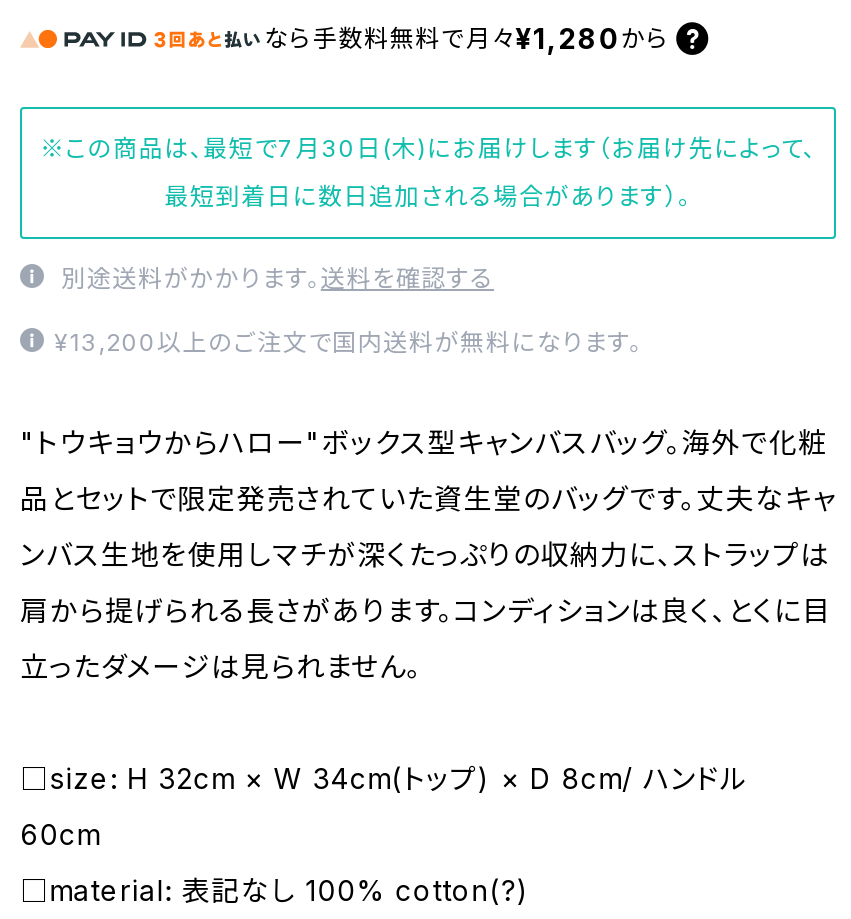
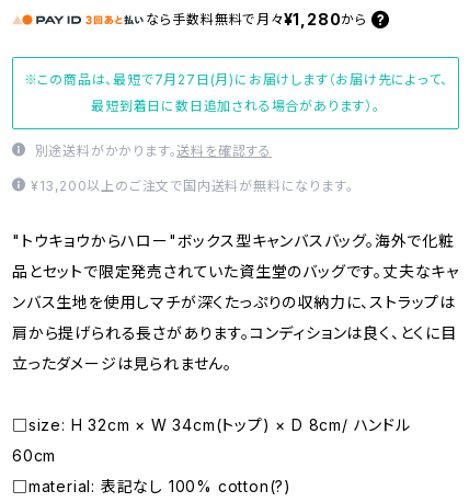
[40,133,816,163] ※この商品は、最短で7月30日(木)にお届けします（お届け先によって、 -> [24,71,448,88] ※この商品は、最短で7月27日(月)にお届けします（お届け先によって、

